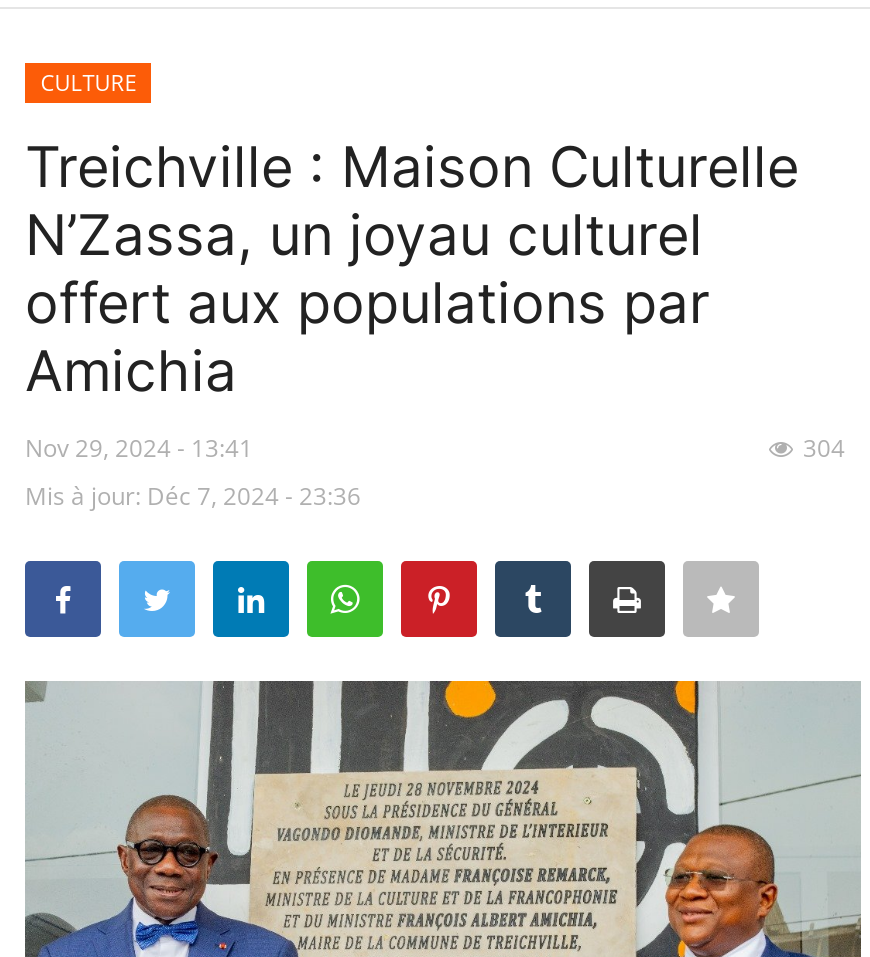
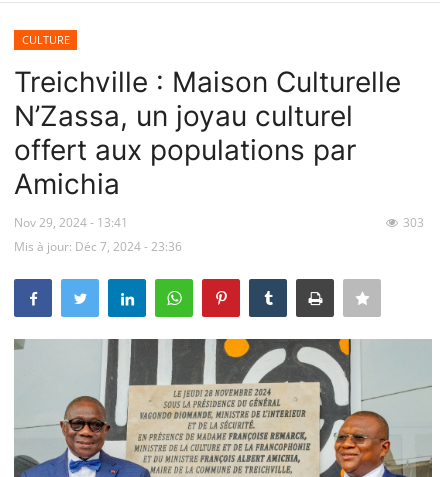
[803,431,845,465] 304 -> [403,214,424,231] 303

